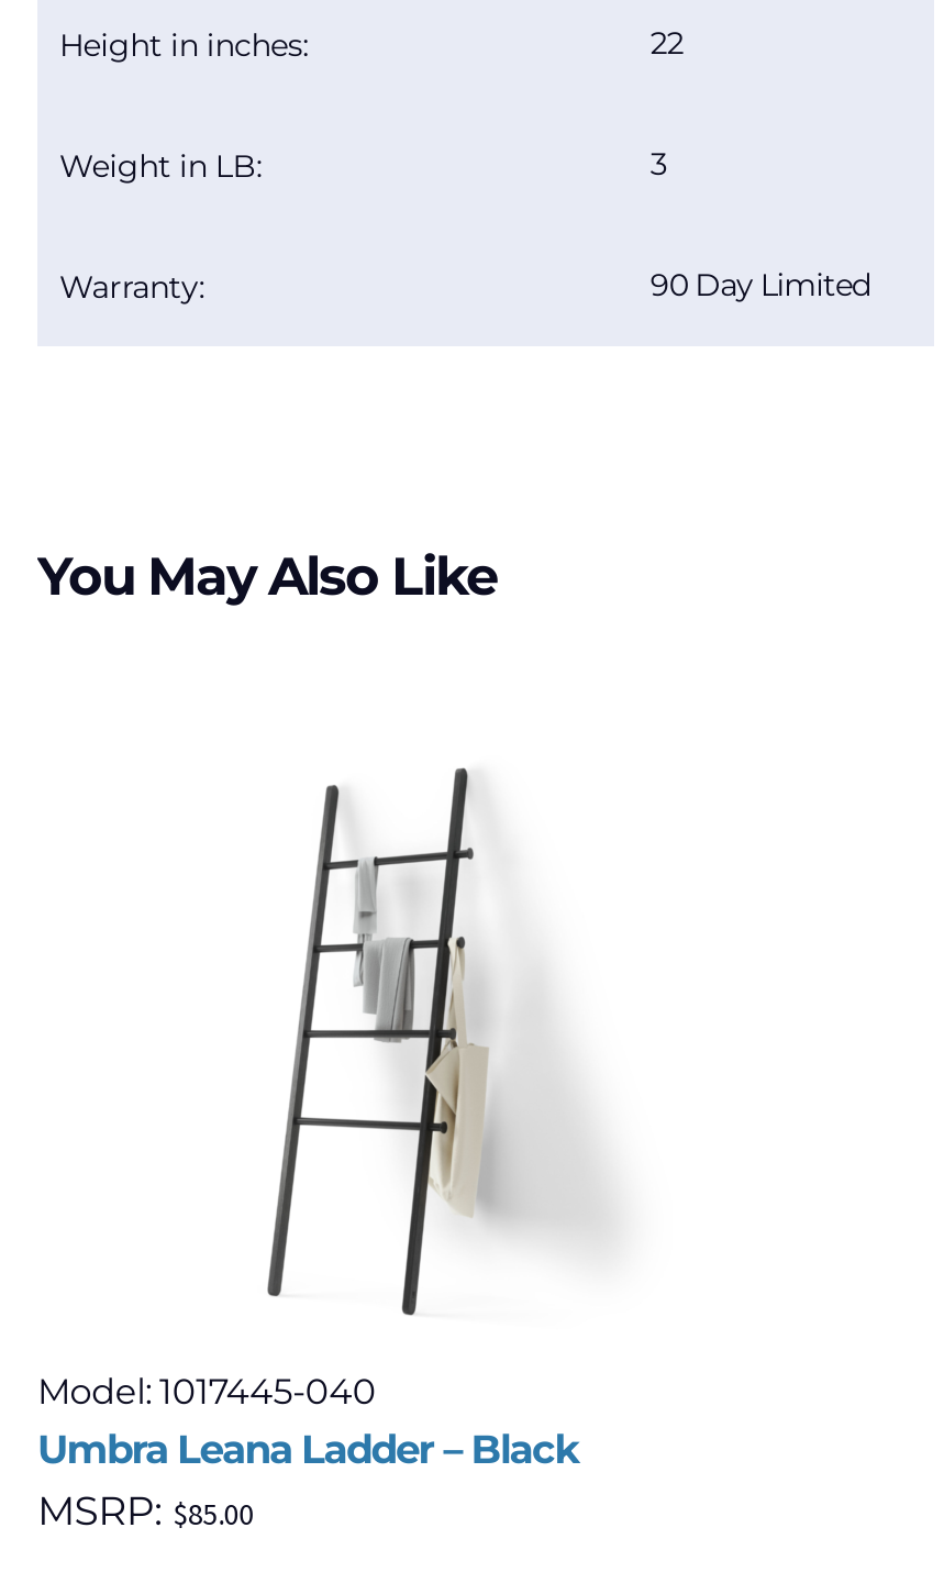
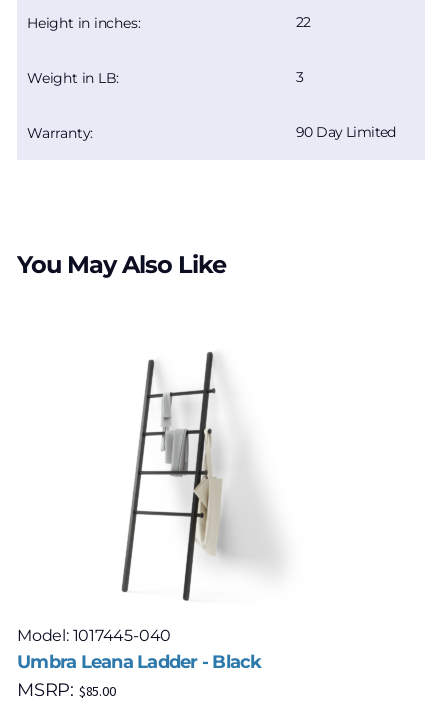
[37,1426,579,1474] Umbra Leana Ladder – Black -> [17,651,262,673] Umbra Leana Ladder - Black

